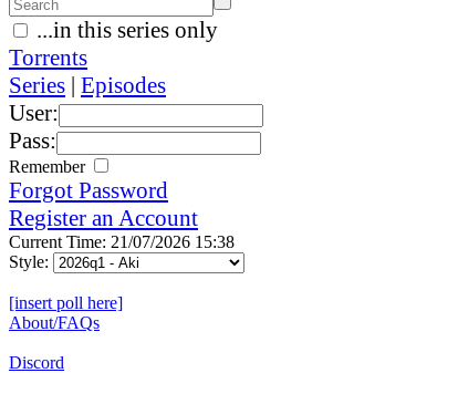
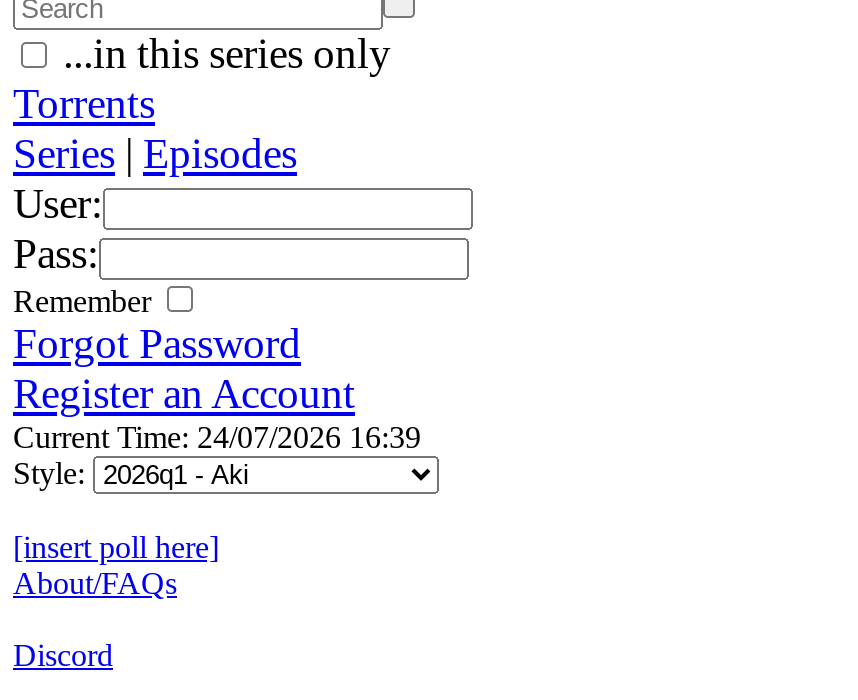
[9,232,235,251] Current Time: 21/07/2026 15:38 -> [13,420,421,454] Current Time: 24/07/2026 16:39

